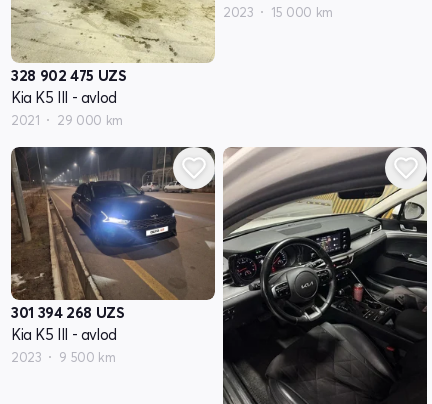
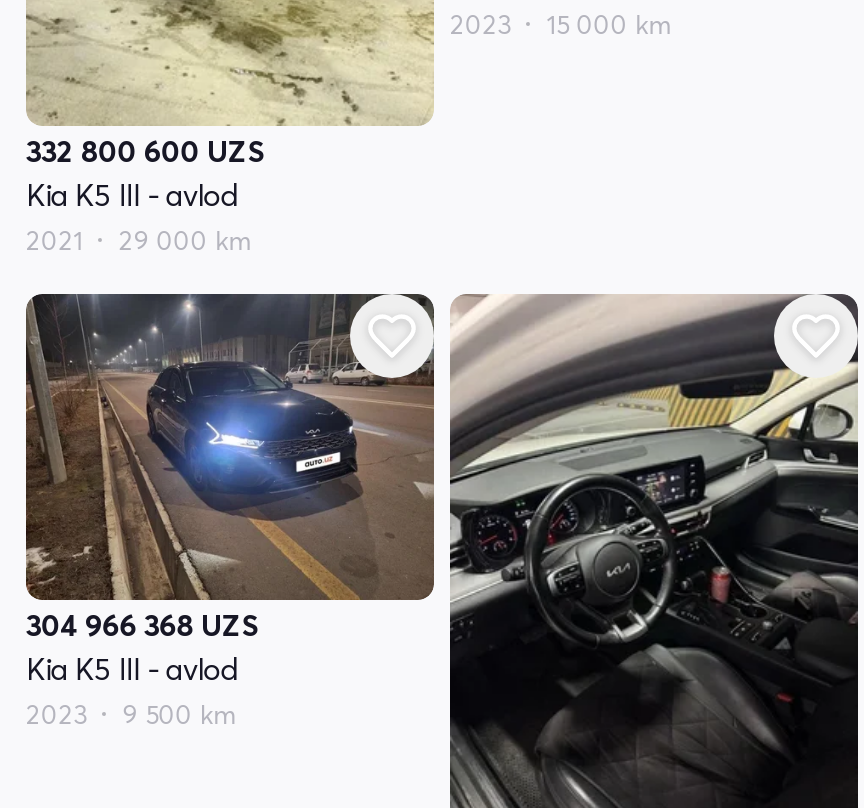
[11,66,126,85] 328 902 475 UZS -> [26,133,265,171] 332 800 600 UZS
[11,303,124,322] 301 394 268 UZS -> [26,607,259,645] 304 966 368 UZS

